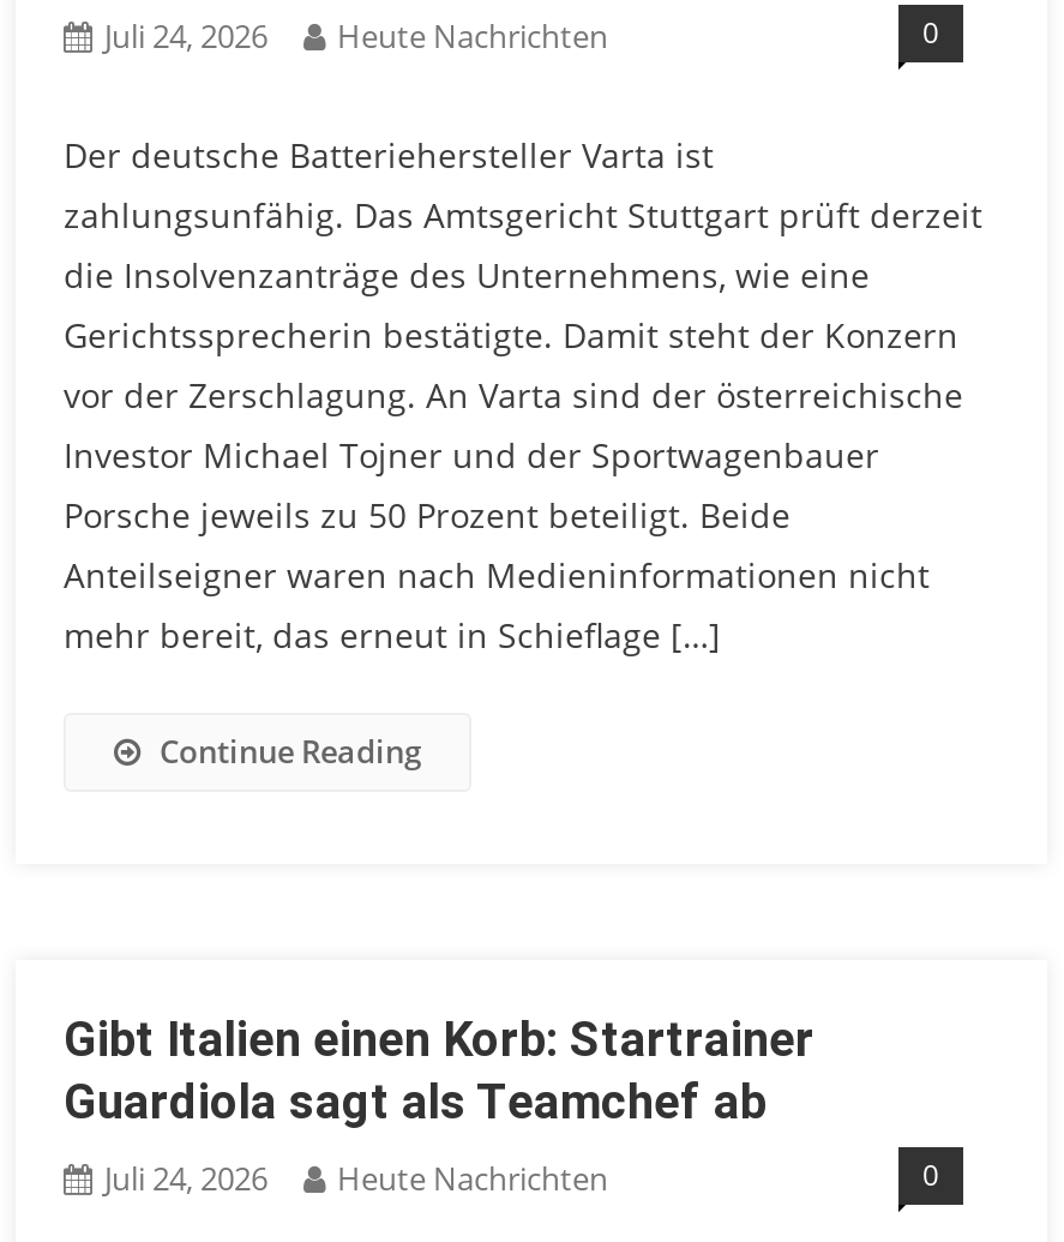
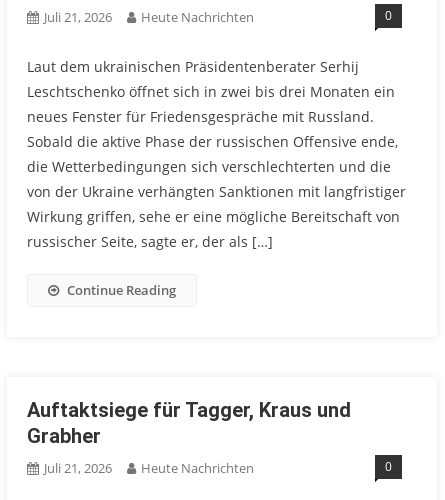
[104,14,608,58] Juli 24, 2026 Heute Nachrichten -> [44,8,254,26] Juli 21, 2026 Heute Nachrichten
[64,132,982,658] Der deutsche Batteriehersteller Varta ist | zahlungsunfähig. Das Amtsgericht Stuttgart prüft derzeit | die Insolvenzanträge des Unternehmens, wie eine | Gerichtssprecherin bestätigte. Damit steht der Konzern | vor der Zerschlagung. An Varta sind der österreichische | Investor Michael Tojner und der Sportwagenbauer | Porsche jeweils zu 50 Prozent beteiligt. Beide | Anteilseigner waren nach Medieninformationen nicht | mehr bereit, das erneut in Schieflage […] -> [27,57,406,251] Laut dem ukrainischen Präsidentenberater Serhij | Leschtschenko öffnet sich in zwei bis drei Monaten ein | neues Fenster für Friedensgespräche mit Russland. | Sobald die aktive Phase der russischen Offensive ende, | die Wetterbedingungen sich verschlechterten und die | von der Ukraine verhängten Sanktionen mit langfristiger | Wirkung griffen, sehe er eine mögliche Bereitschaft von | russischer Seite, sagte er, der als […]
[64,1010,814,1130] Gibt Italien einen Korb: Startrainer | Guardiola sagt als Teamchef ab -> [27,398,351,448] Auftaktsiege für Tagger, Kraus und | Grabher
[104,1157,608,1200] Juli 24, 2026 Heute Nachrichten -> [44,459,254,477] Juli 21, 2026 Heute Nachrichten

